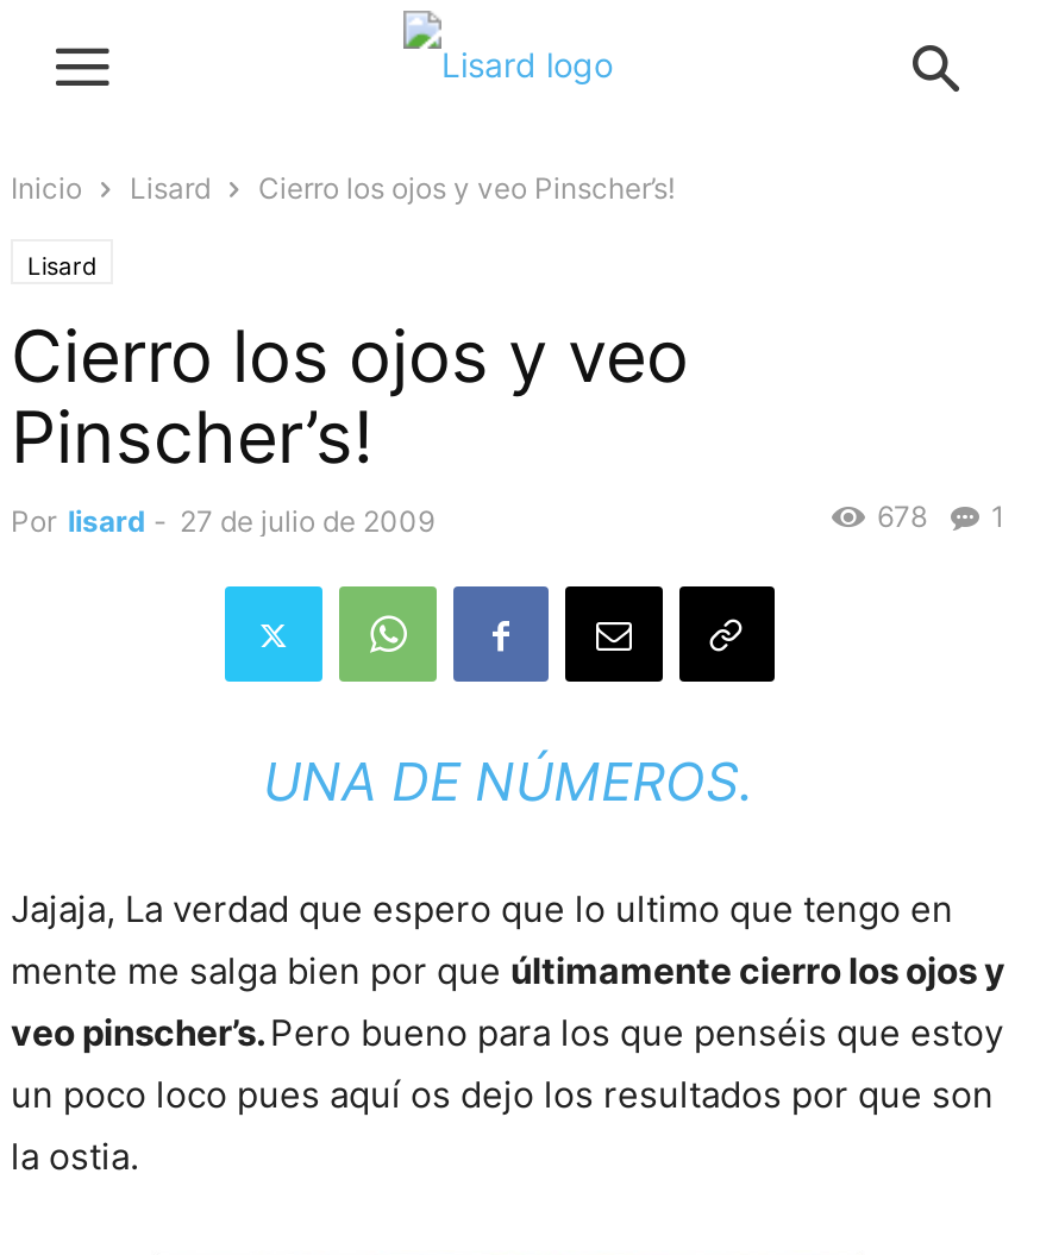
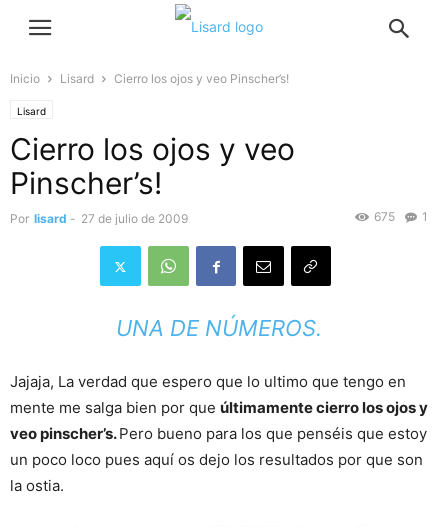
[877,498,1005,534] 678 1 -> [374,209,428,224] 675 1

